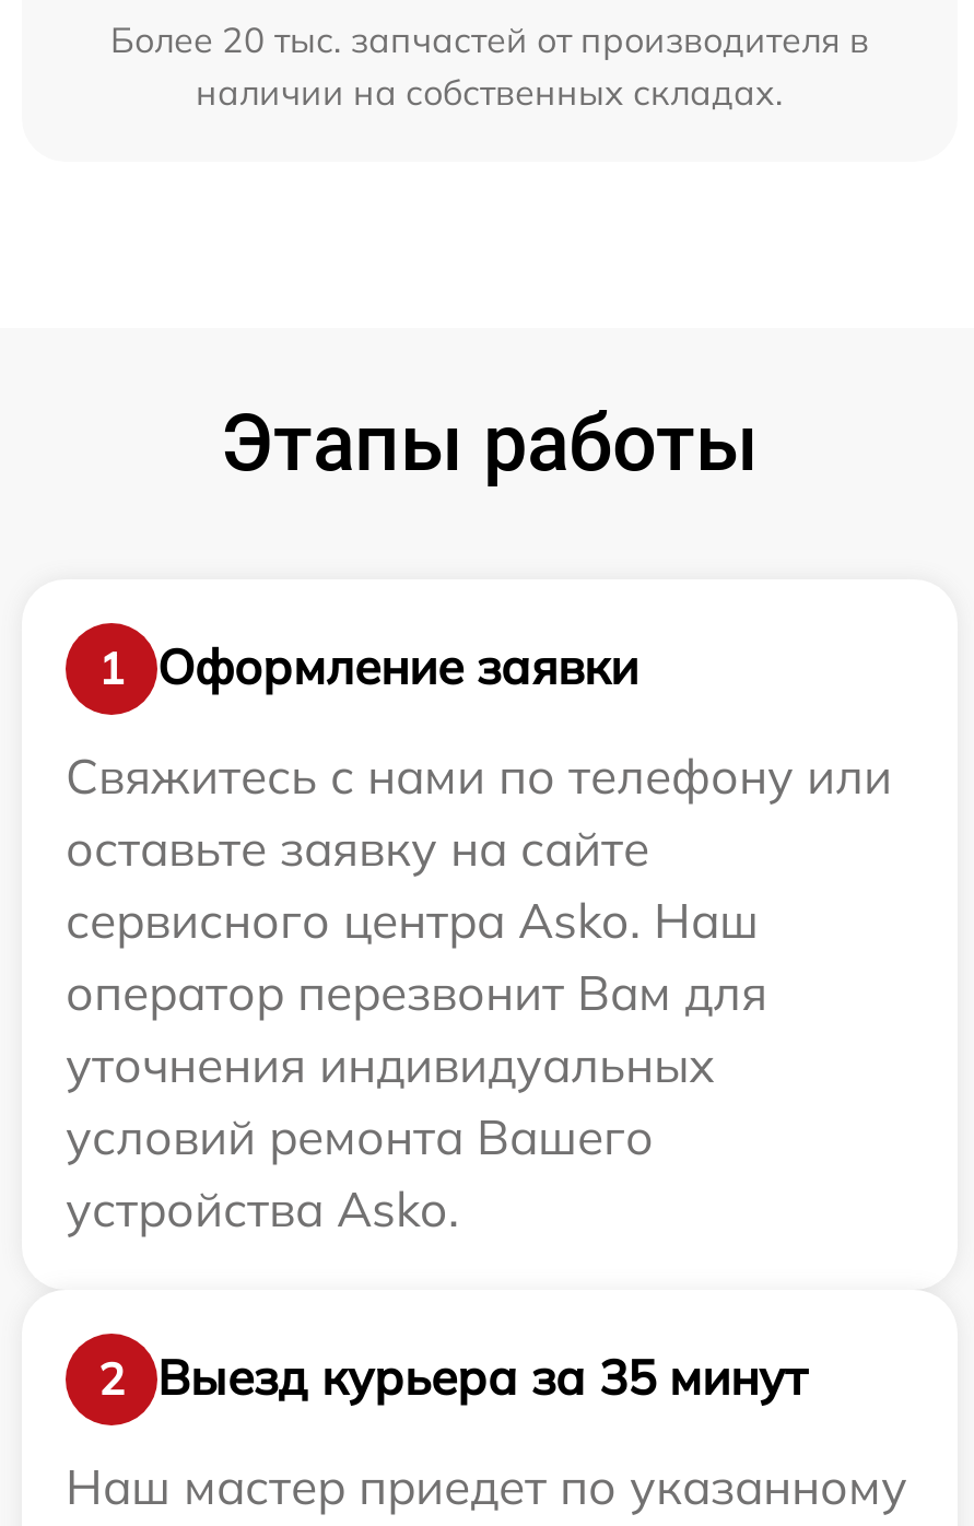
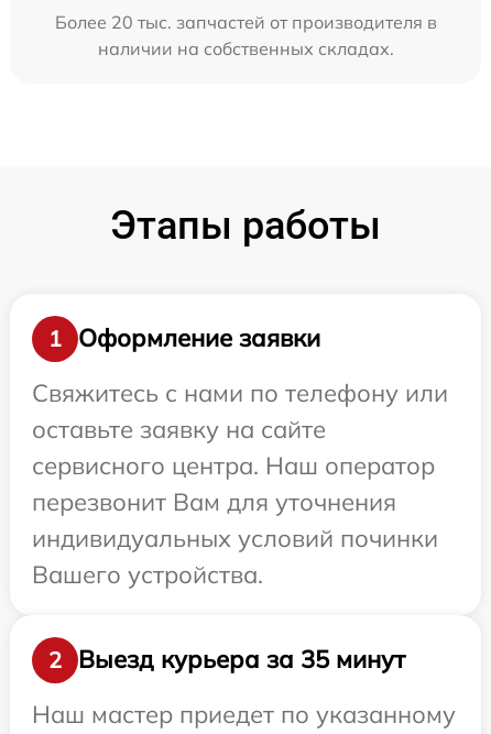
[66,889,767,1239] сервисного центра Asko. Наш | оператор перезвонит Вам для | уточнения индивидуальных | условий ремонта Вашего | устройства Asko. -> [32,450,438,590] сервисного центра. Наш оператор | перезвонит Вам для уточнения | индивидуальных условий починки | Вашего устройства.

